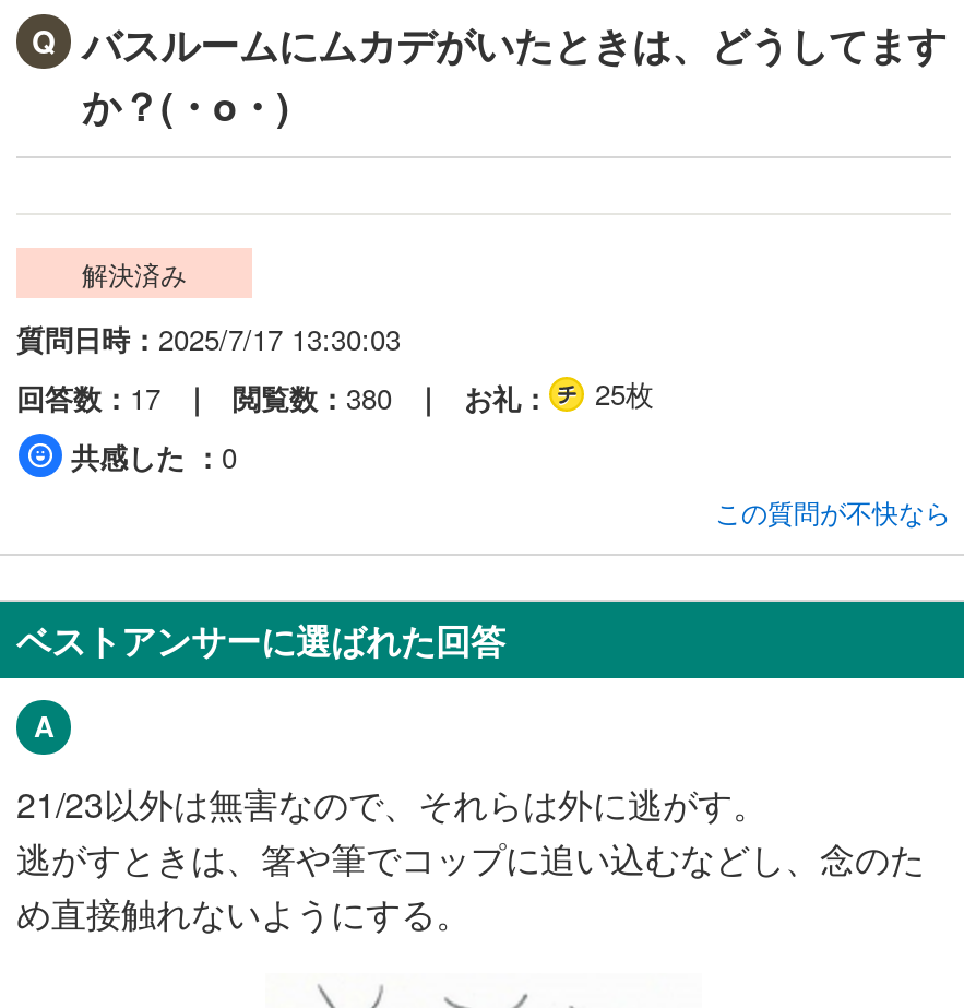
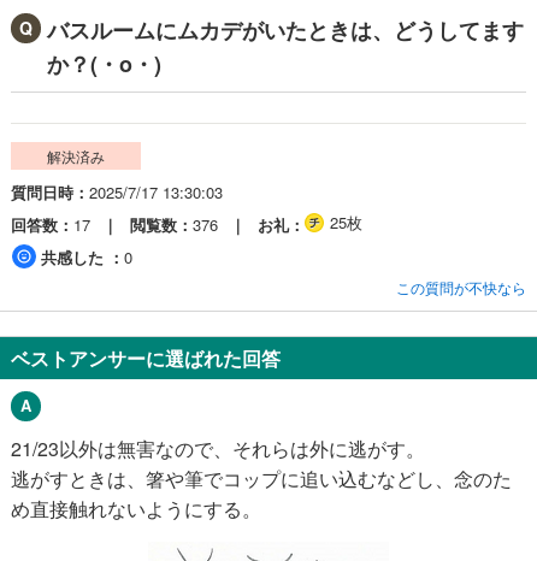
[16,371,654,417] 回答数 17 閲覧数 380 お礼 25枚 -> [11,210,362,235] 回答数 17 閲覧数 376 お礼 25枚

